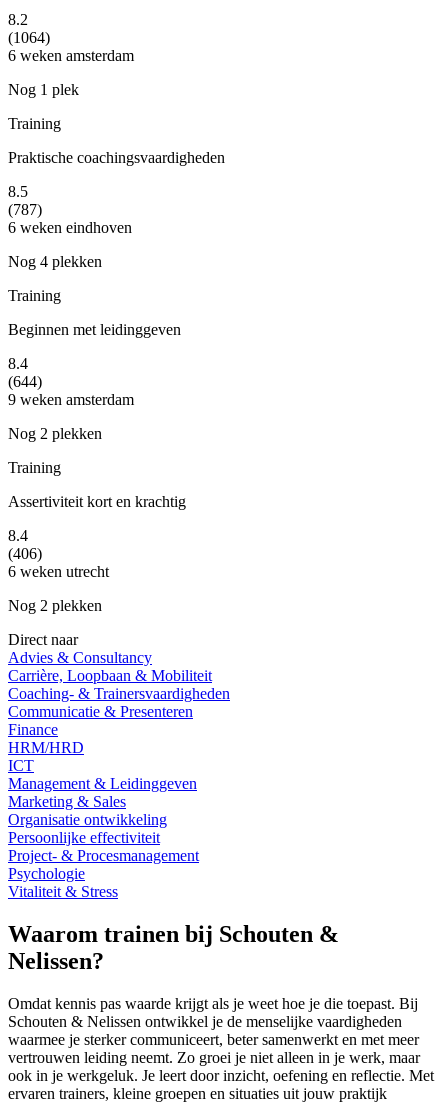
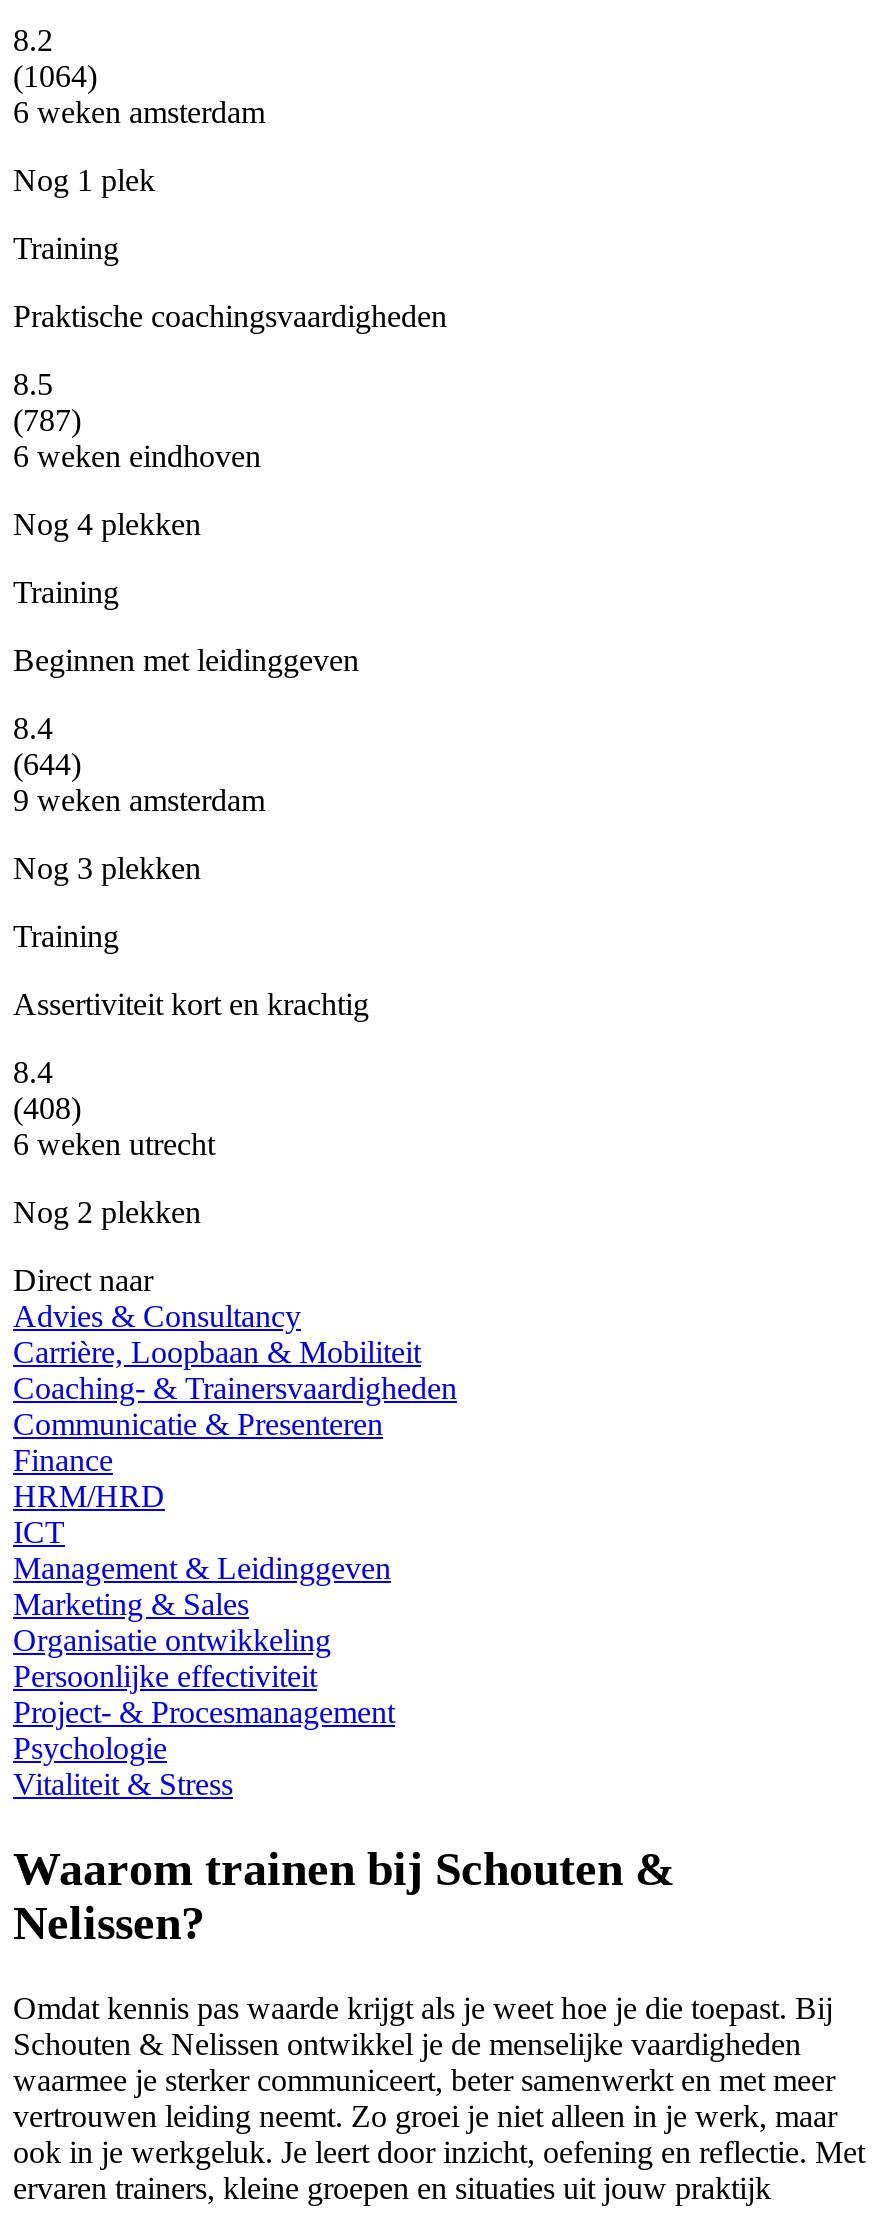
[8,425,102,442] Nog 2 plekken -> [13,851,201,885] Nog 3 plekken
[8,545,42,562] (406) -> [13,1091,81,1125] (408)

